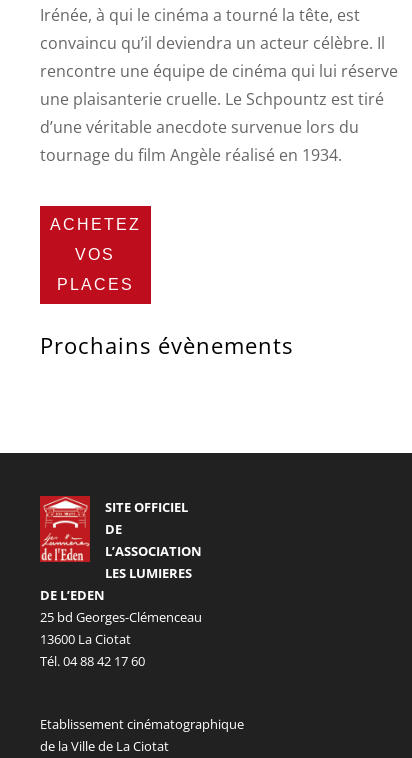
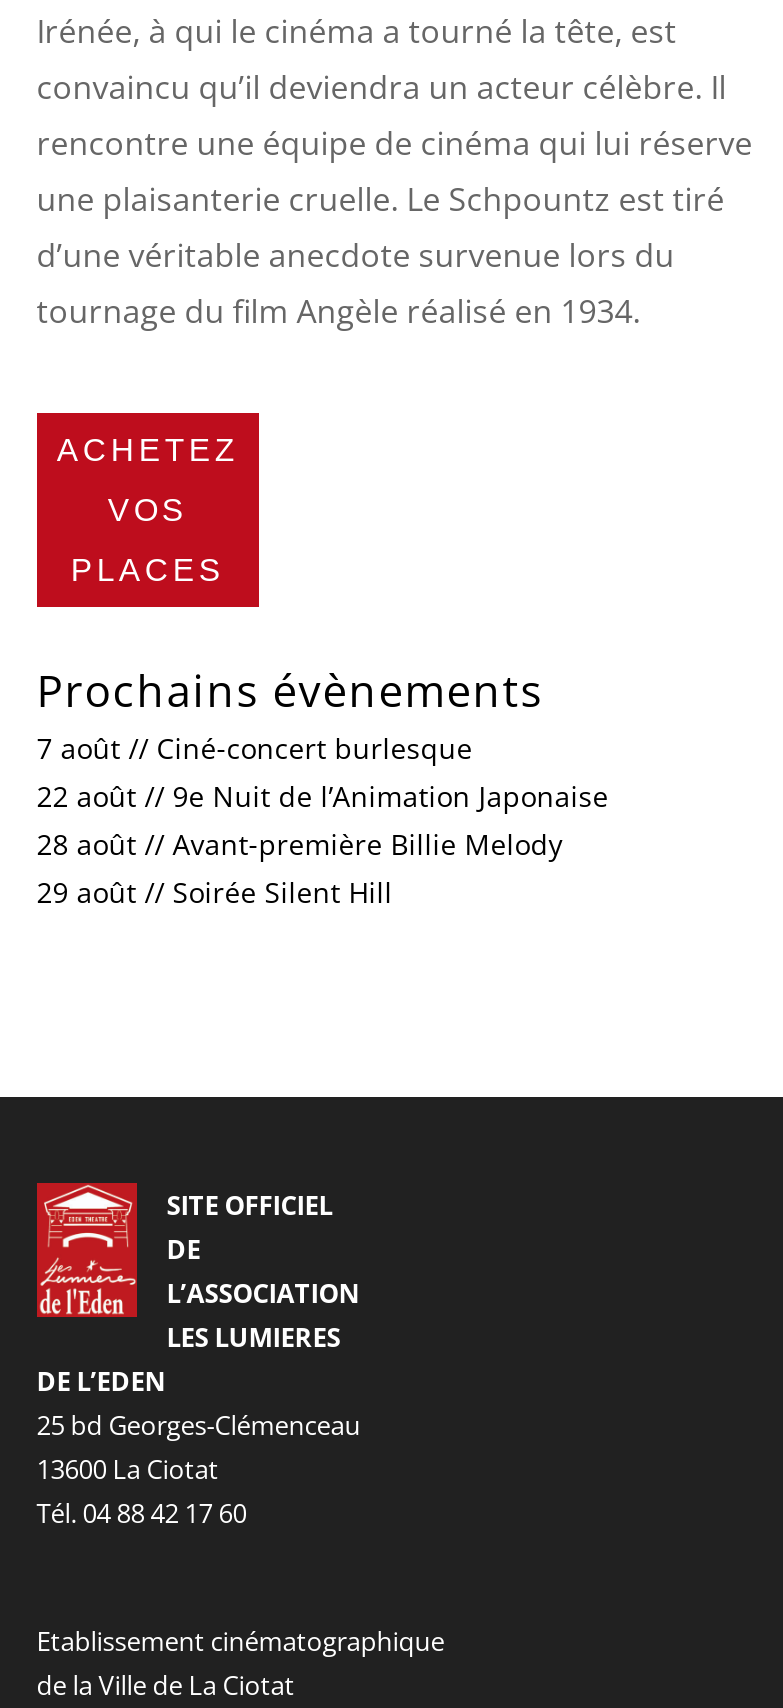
none -> [37,729,609,911] 7 août // Ciné-concert burlesque | 22 août // 9e Nuit de l’Animation Japonaise | 28 août // Avant-première Billie Melody | 29 août // Soirée Silent Hill

